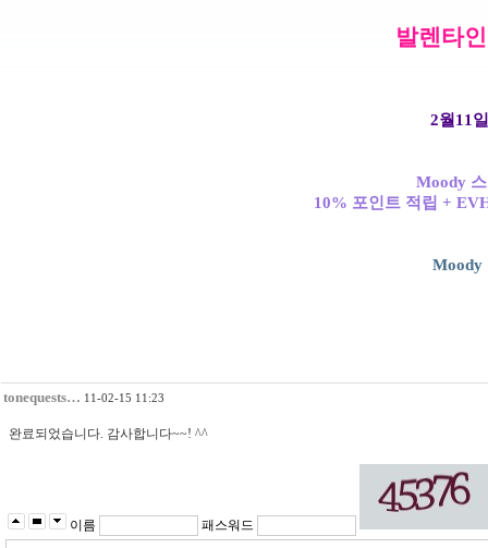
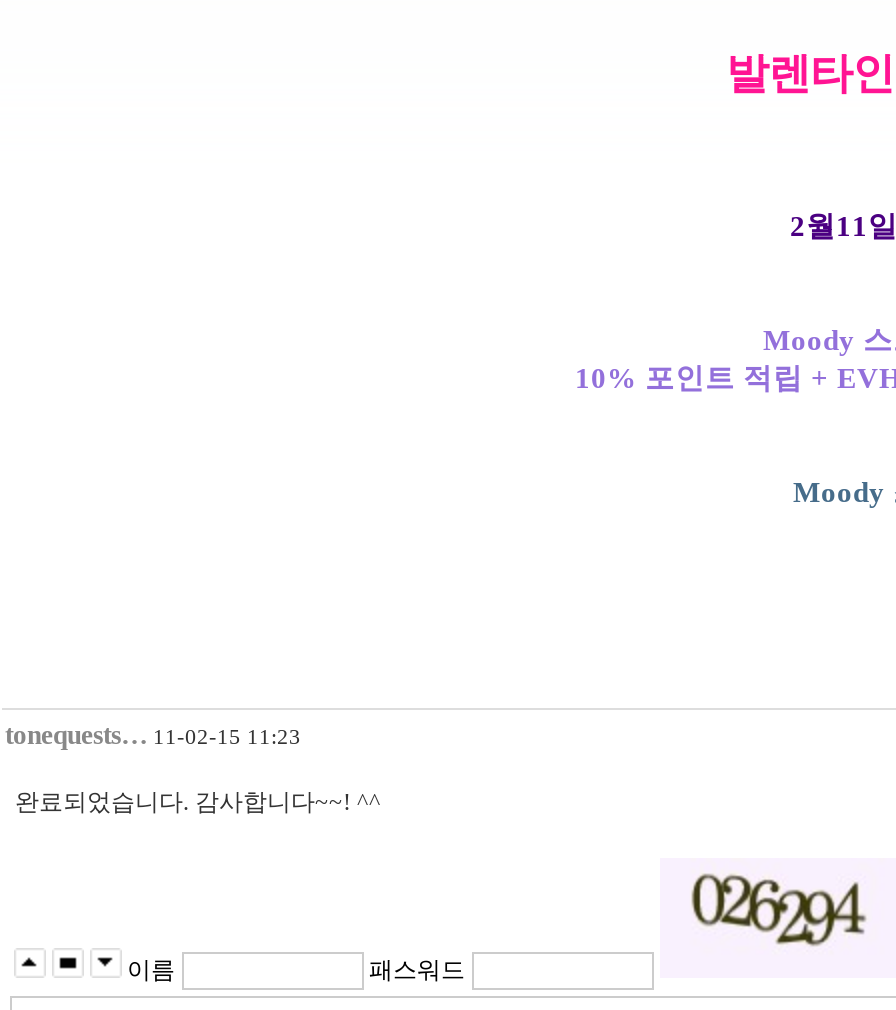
[359,464,485,529] [image] -> [662,860,890,976] [image]

